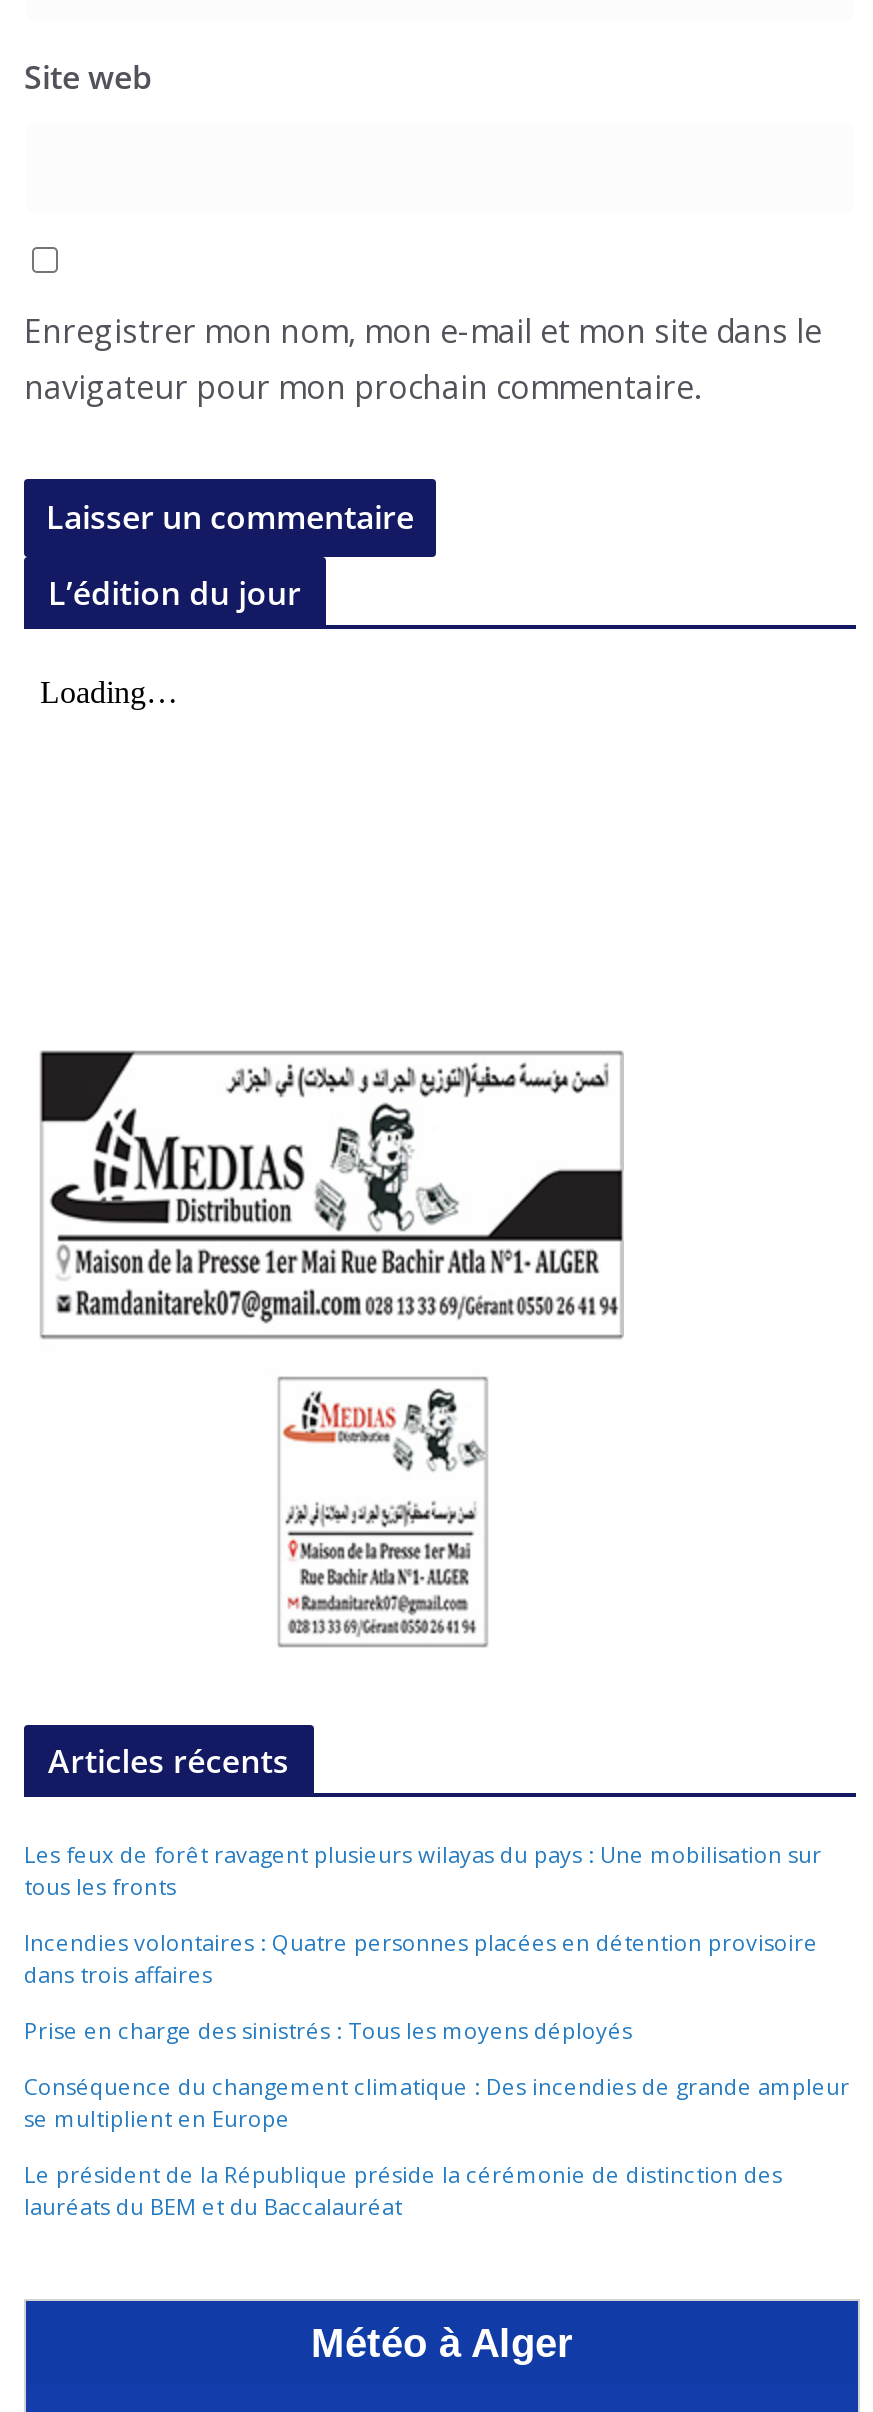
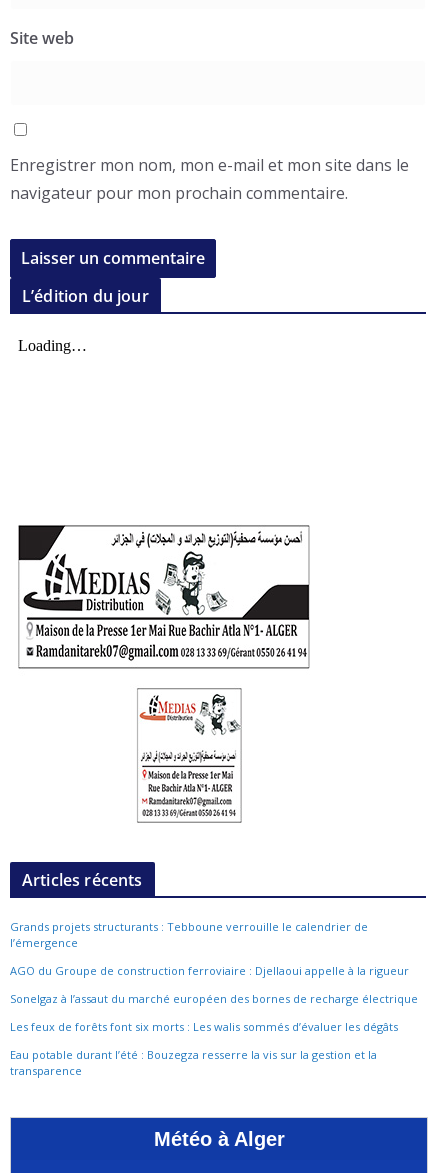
[24,1838,822,1900] Les feux de forêt ravagent plusieurs wilayas du pays : Une mobilisation sur | tous les fronts -> [10,919,368,950] Grands projets structurants : Tebboune verrouille le calendrier de | l’émergence
[24,1926,818,1988] Incendies volontaires : Quatre personnes placées en détention provisoire | dans trois affaires -> [10,963,409,978] AGO du Groupe de construction ferroviaire : Djellaoui appelle à la rigueur
[24,2014,632,2044] Prise en charge des sinistrés : Tous les moyens déployés -> [10,991,418,1006] Sonelgaz à l’assaut du marché européen des bornes de recharge électrique
[24,2070,850,2132] Conséquence du changement climatique : Des incendies de grande ampleur | se multiplient en Europe -> [10,1019,398,1034] Les feux de forêts font six morts : Les walis sommés d’évaluer les dégâts
[24,2158,782,2220] Le président de la République préside la cérémonie de distinction des | lauréats du BEM et du Baccalauréat -> [10,1047,377,1078] Eau potable durant l’été : Bouzegza resserre la vis sur la gestion et la | transparence

